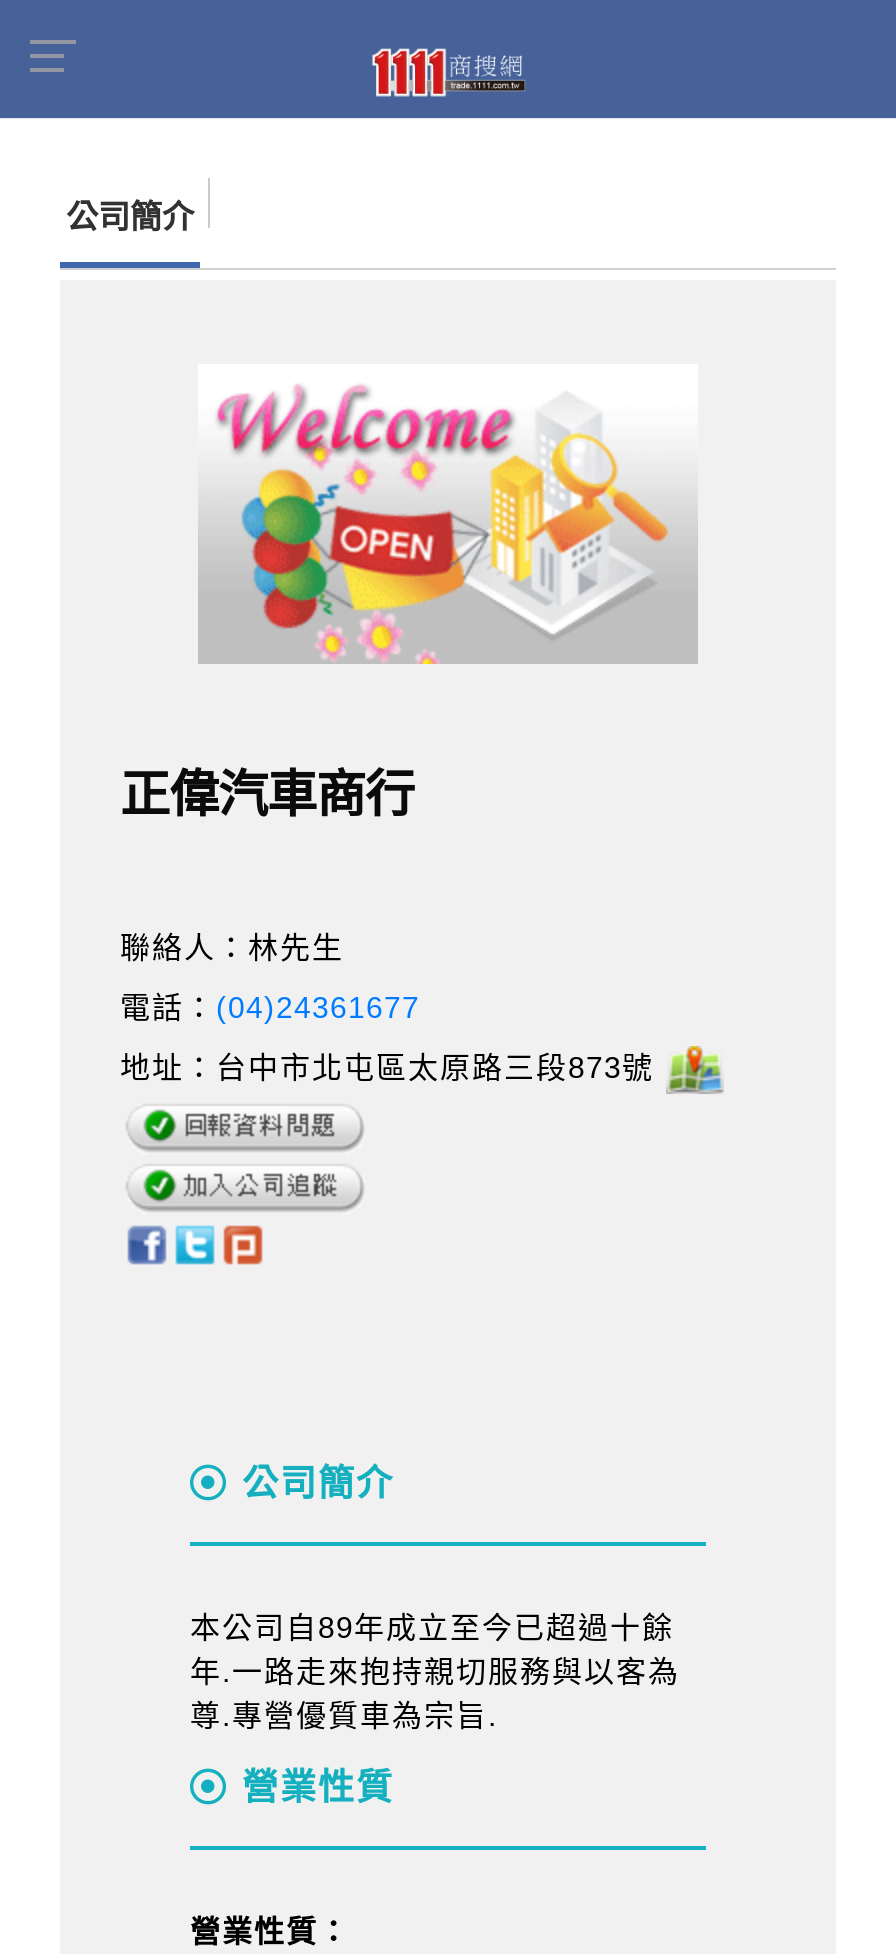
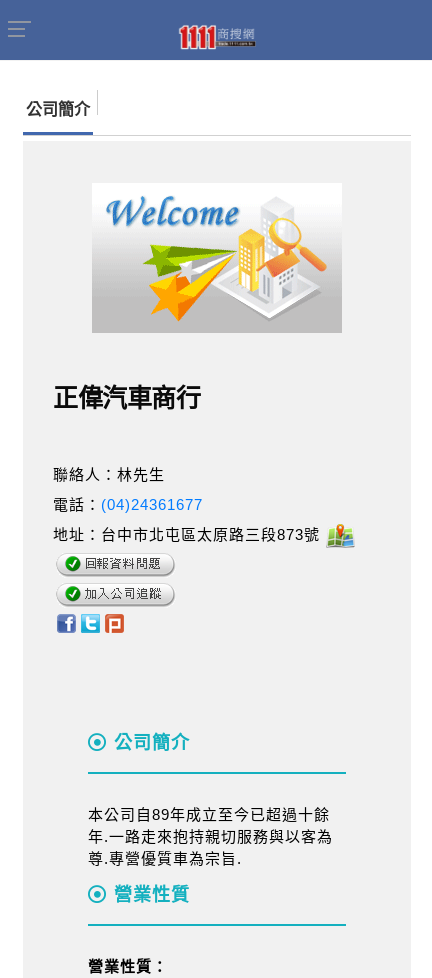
[216,384,516,666] [image] -> [102,194,250,333] [image]

